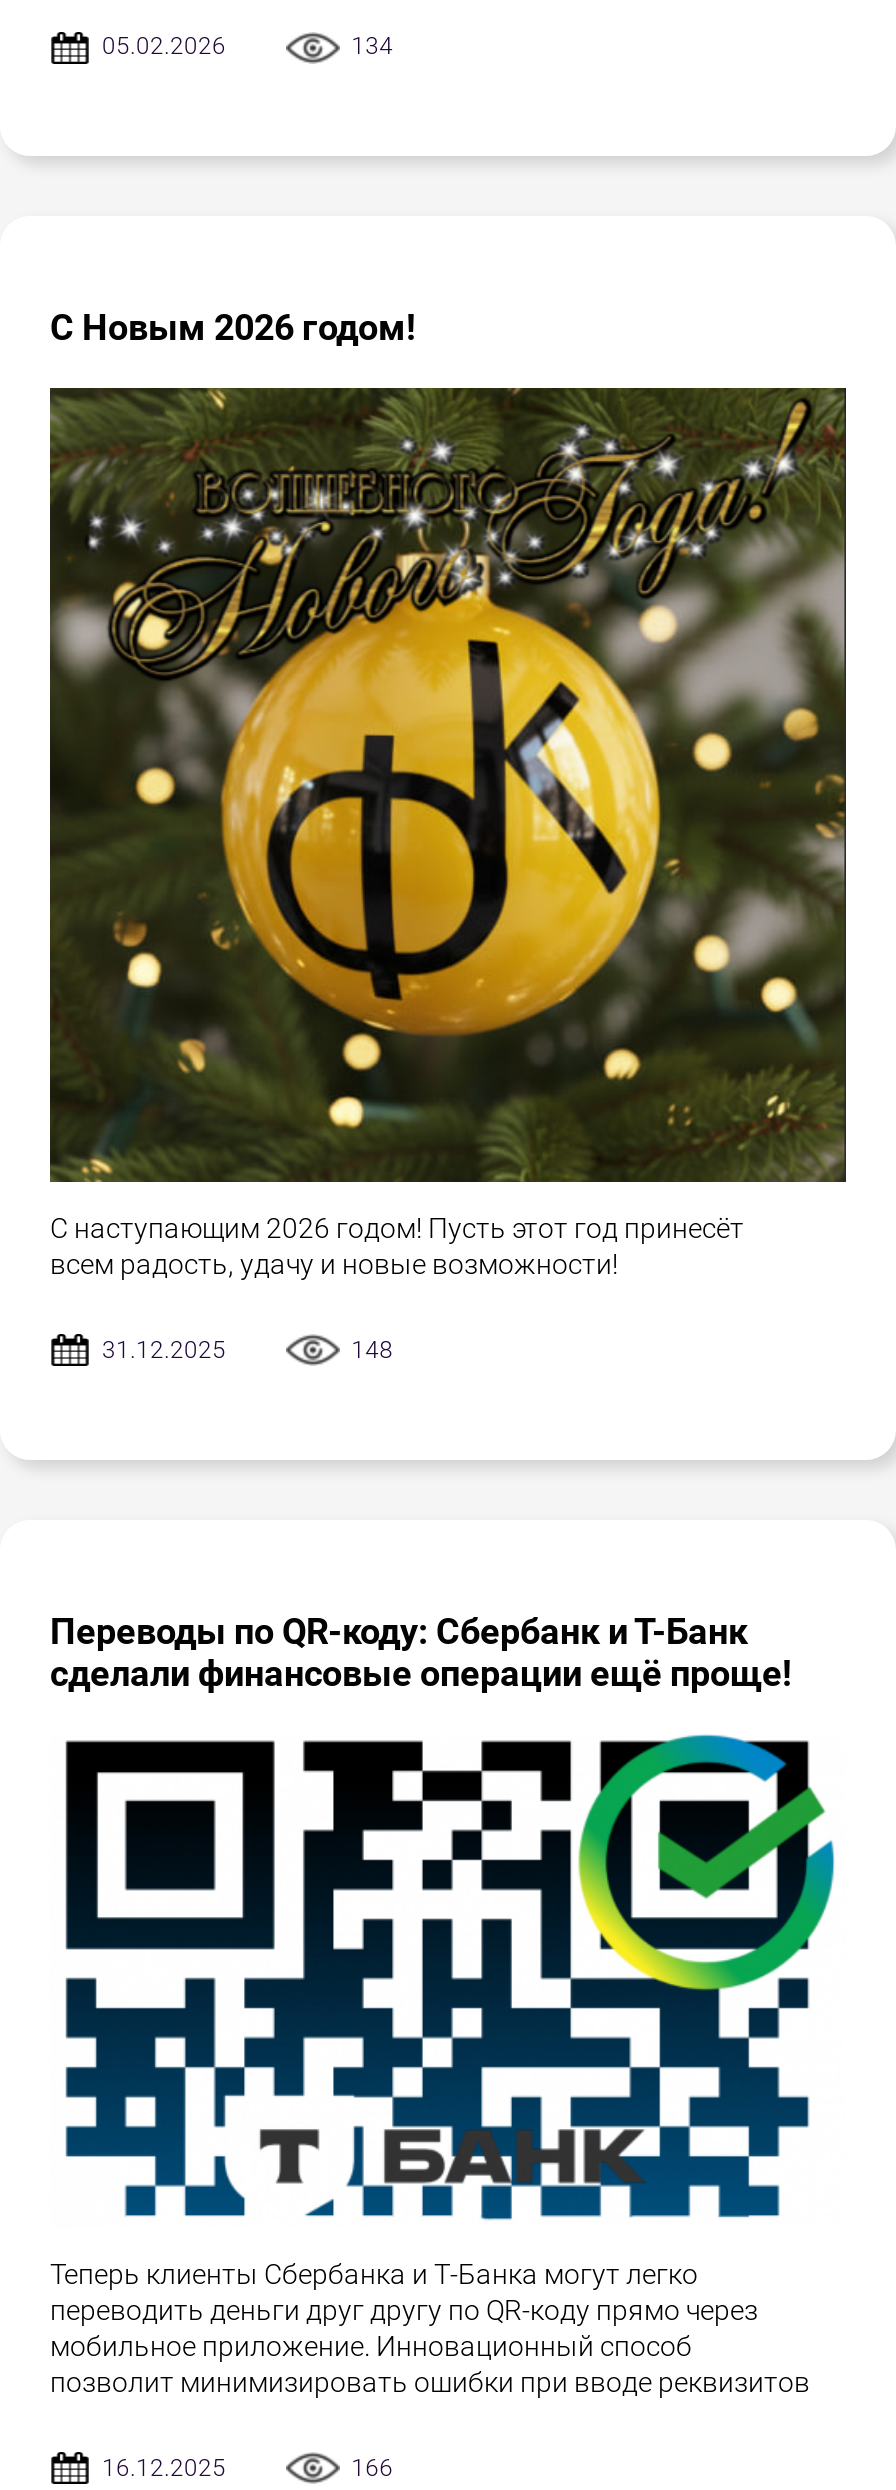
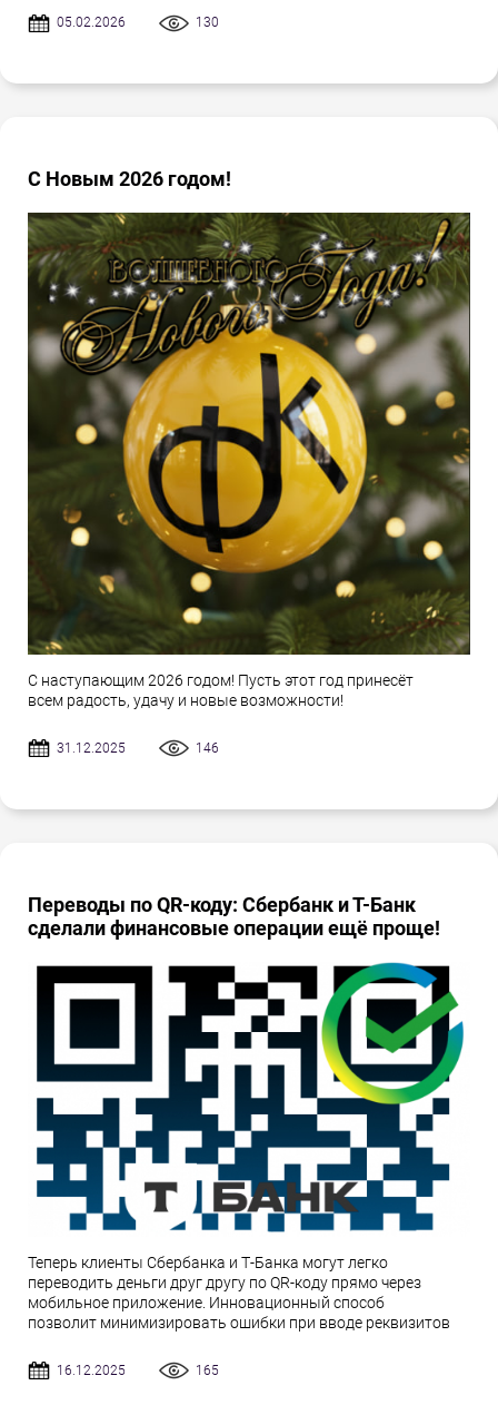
[351,33,393,61] 134 -> [195,15,219,31] 130
[351,1336,393,1364] 148 -> [195,740,219,756] 146
[351,2453,393,2481] 166 -> [195,1362,219,1378] 165

